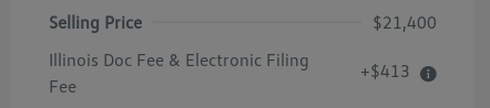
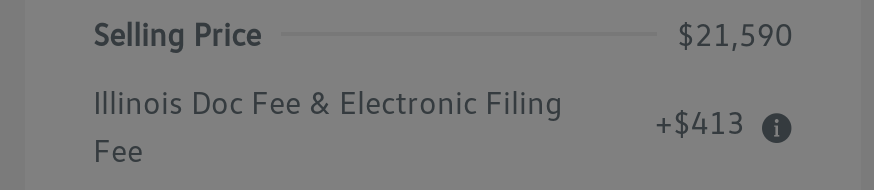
[372,11,437,33] $21,400 -> [677,13,793,53] $21,590

